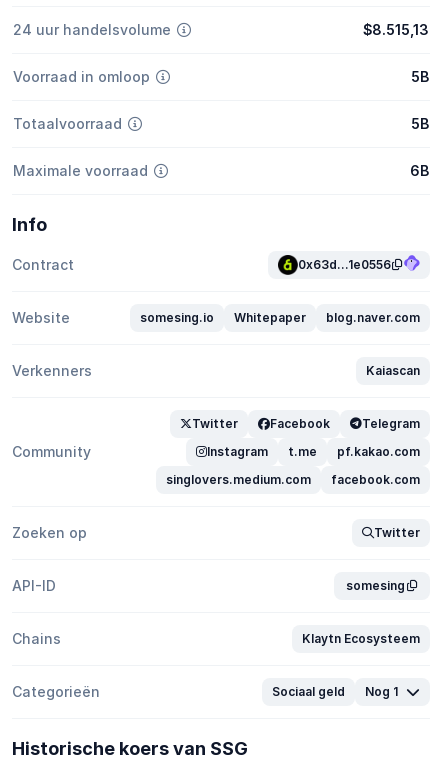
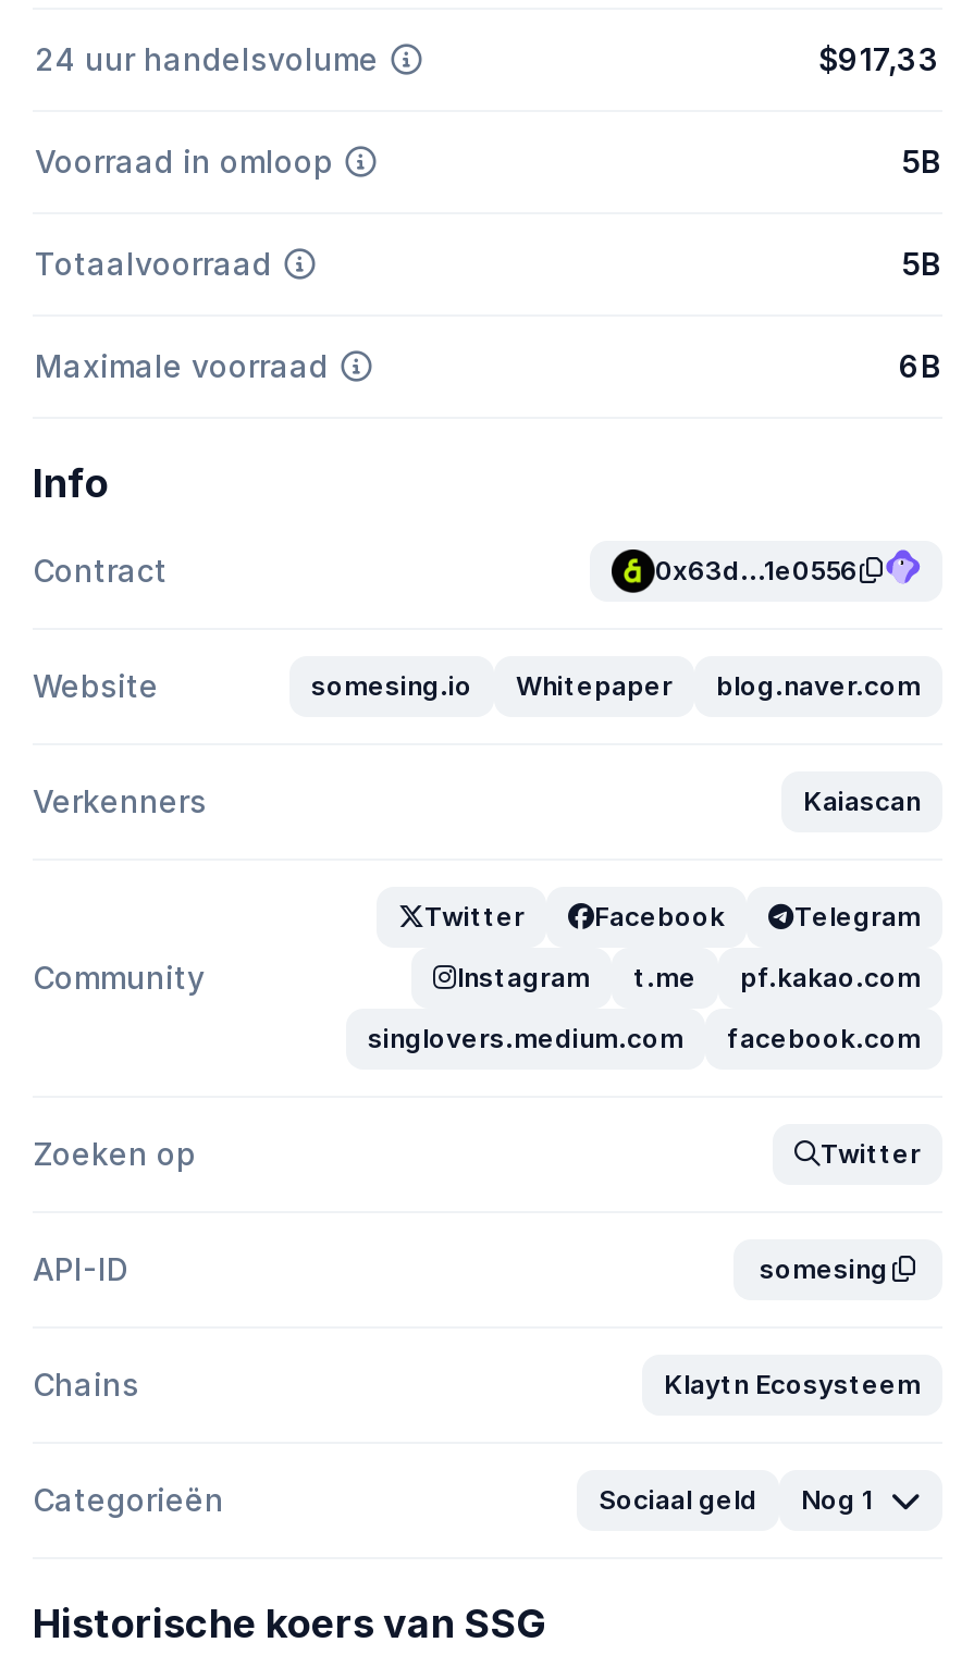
[363,21,429,38] $8.515,13 -> [818,40,940,77] $917,33

